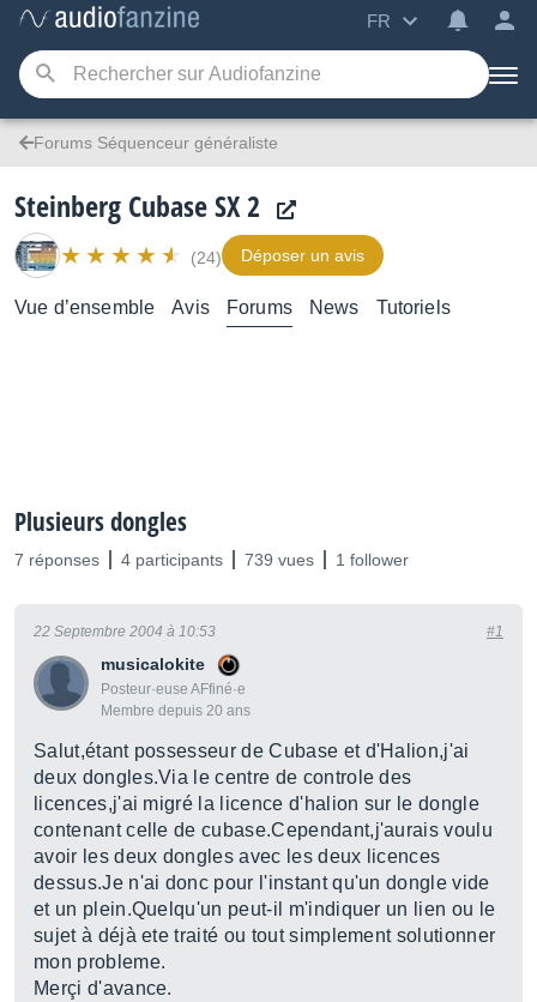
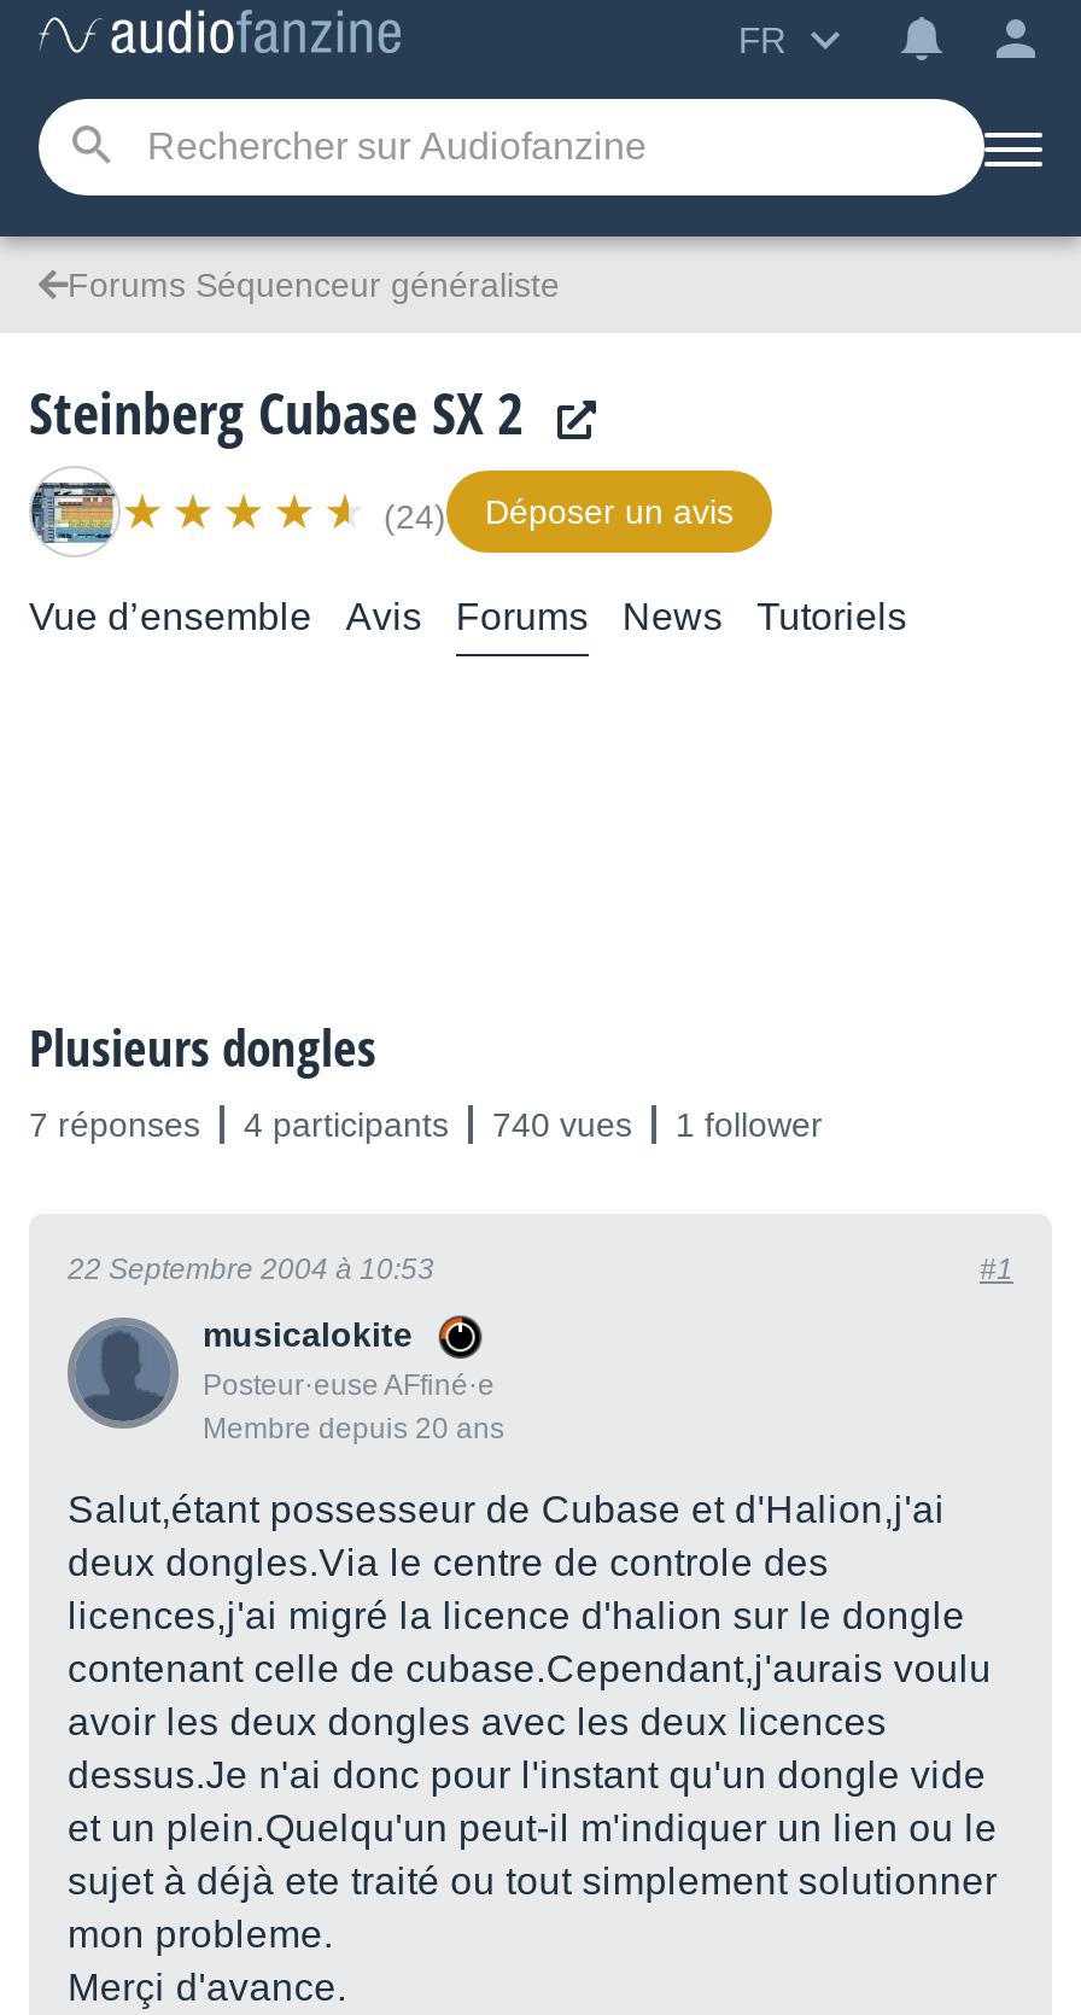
[14,550,409,569] 7 réponses 4 participants 739 vues 1 follower -> [29,1105,823,1144] 7 réponses 4 participants 740 vues 1 follower

